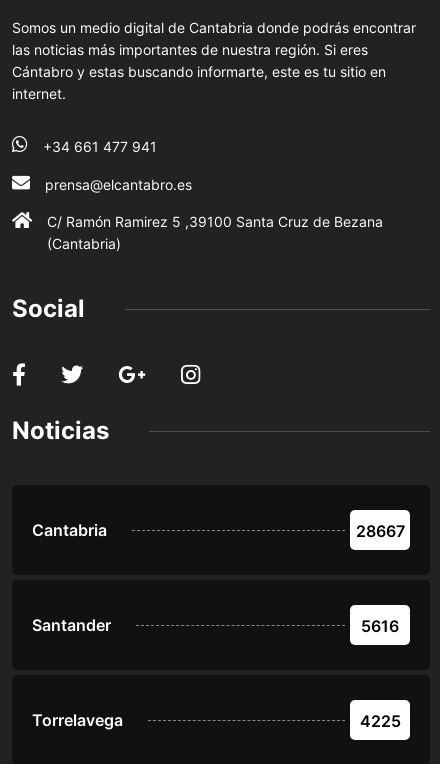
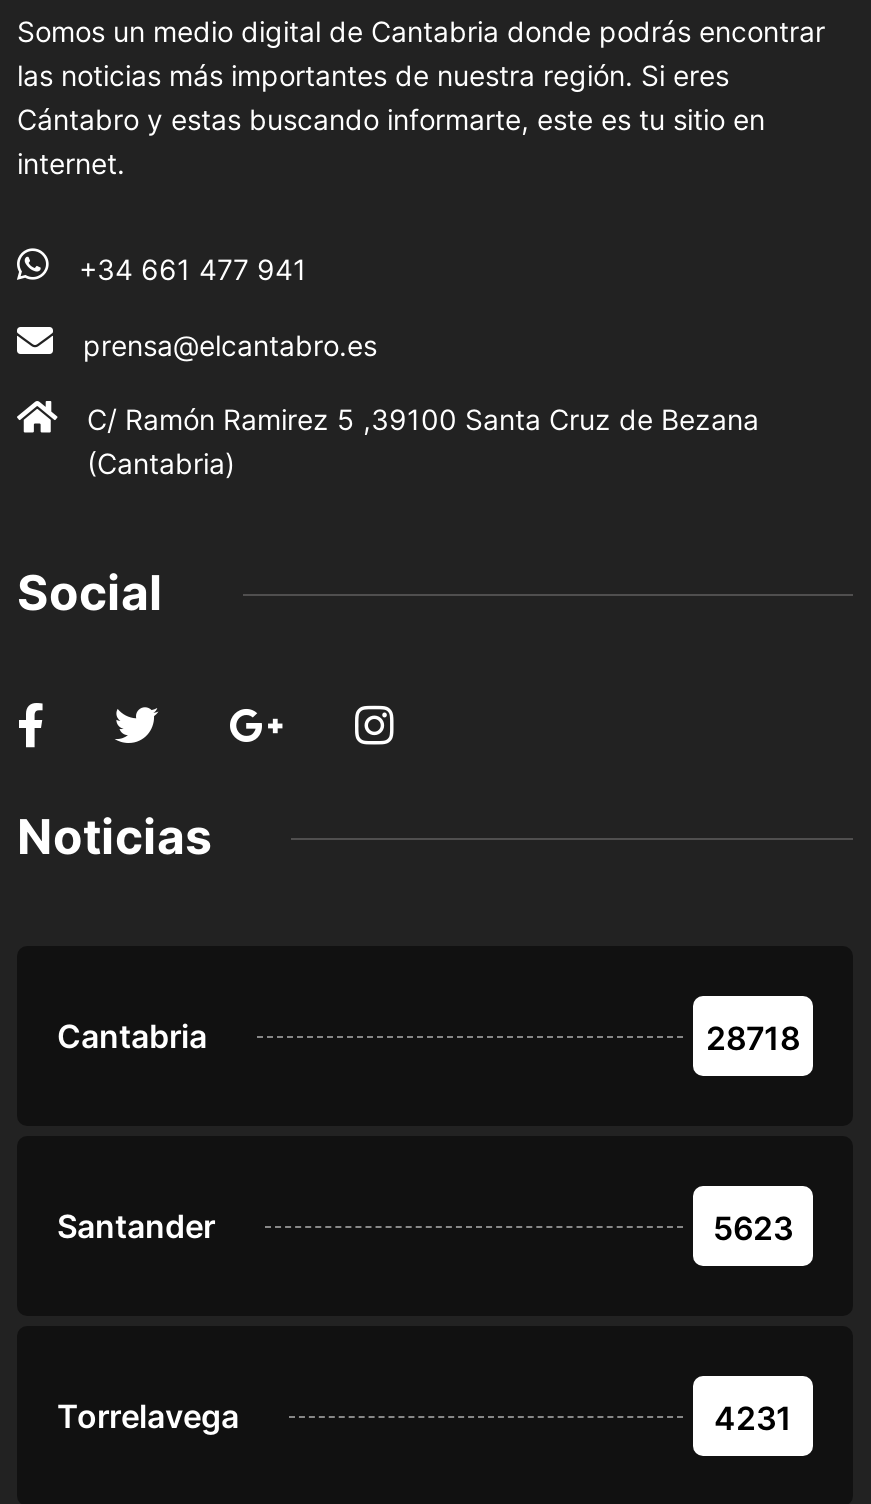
[355,521,404,541] 28667 -> [706,1018,800,1058] 28718
[361,616,399,636] 5616 -> [713,1208,793,1248] 5623
[359,711,400,731] 4225 -> [714,1398,792,1438] 4231

